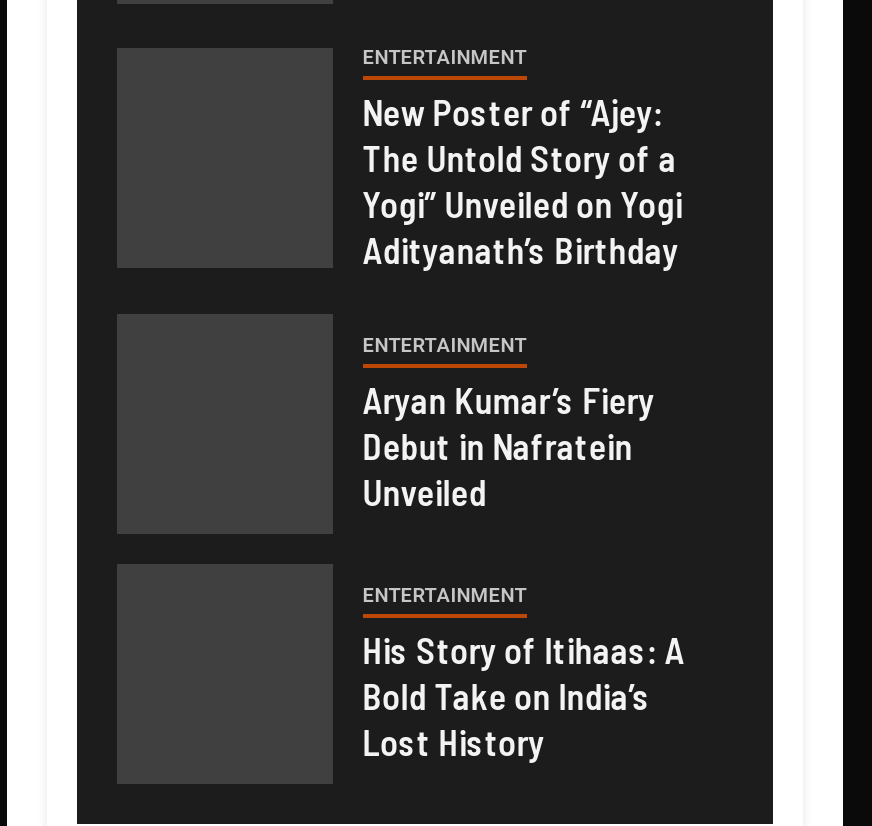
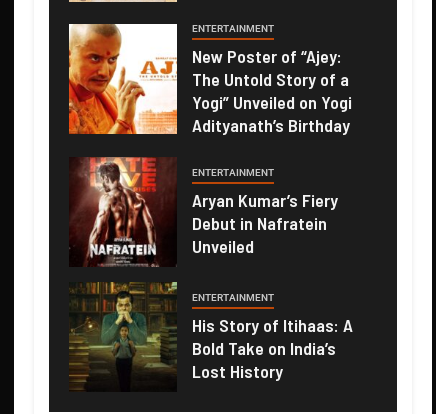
none -> [68,23,178,135] [image]
none -> [70,157,176,267] [image]
none -> [70,282,177,391] [image]

